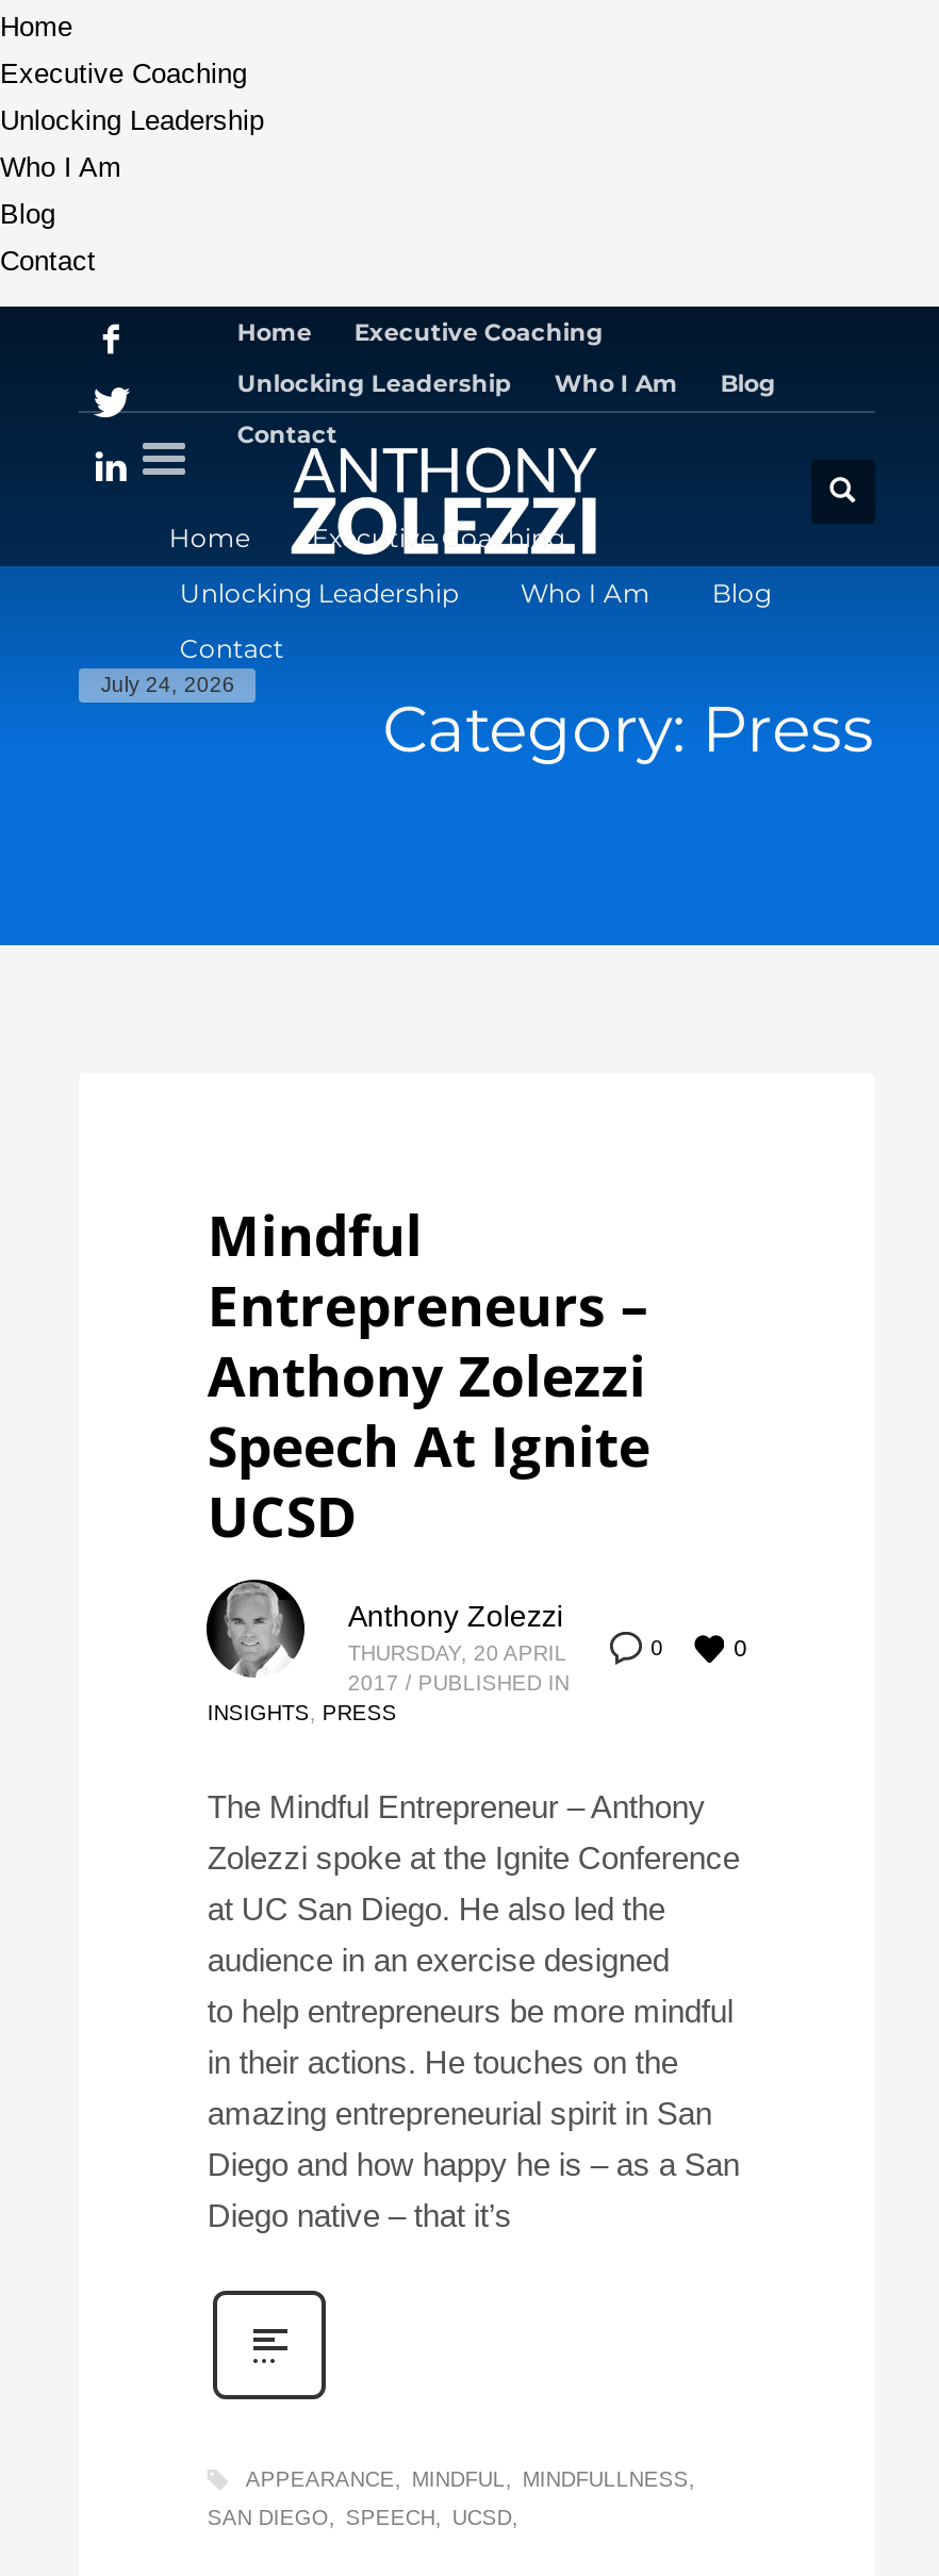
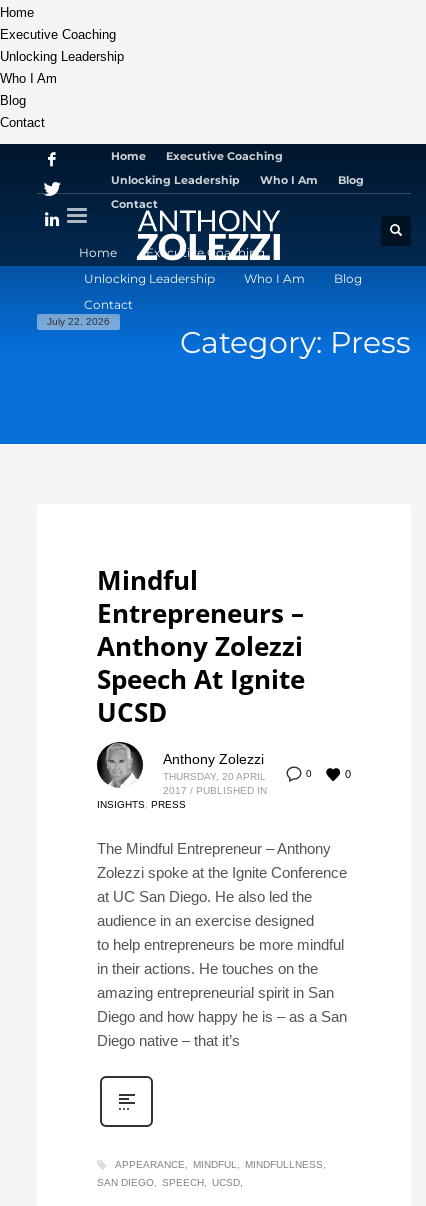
[101,673,235,696] July 24, 2026 -> [47,316,110,327] July 22, 2026

